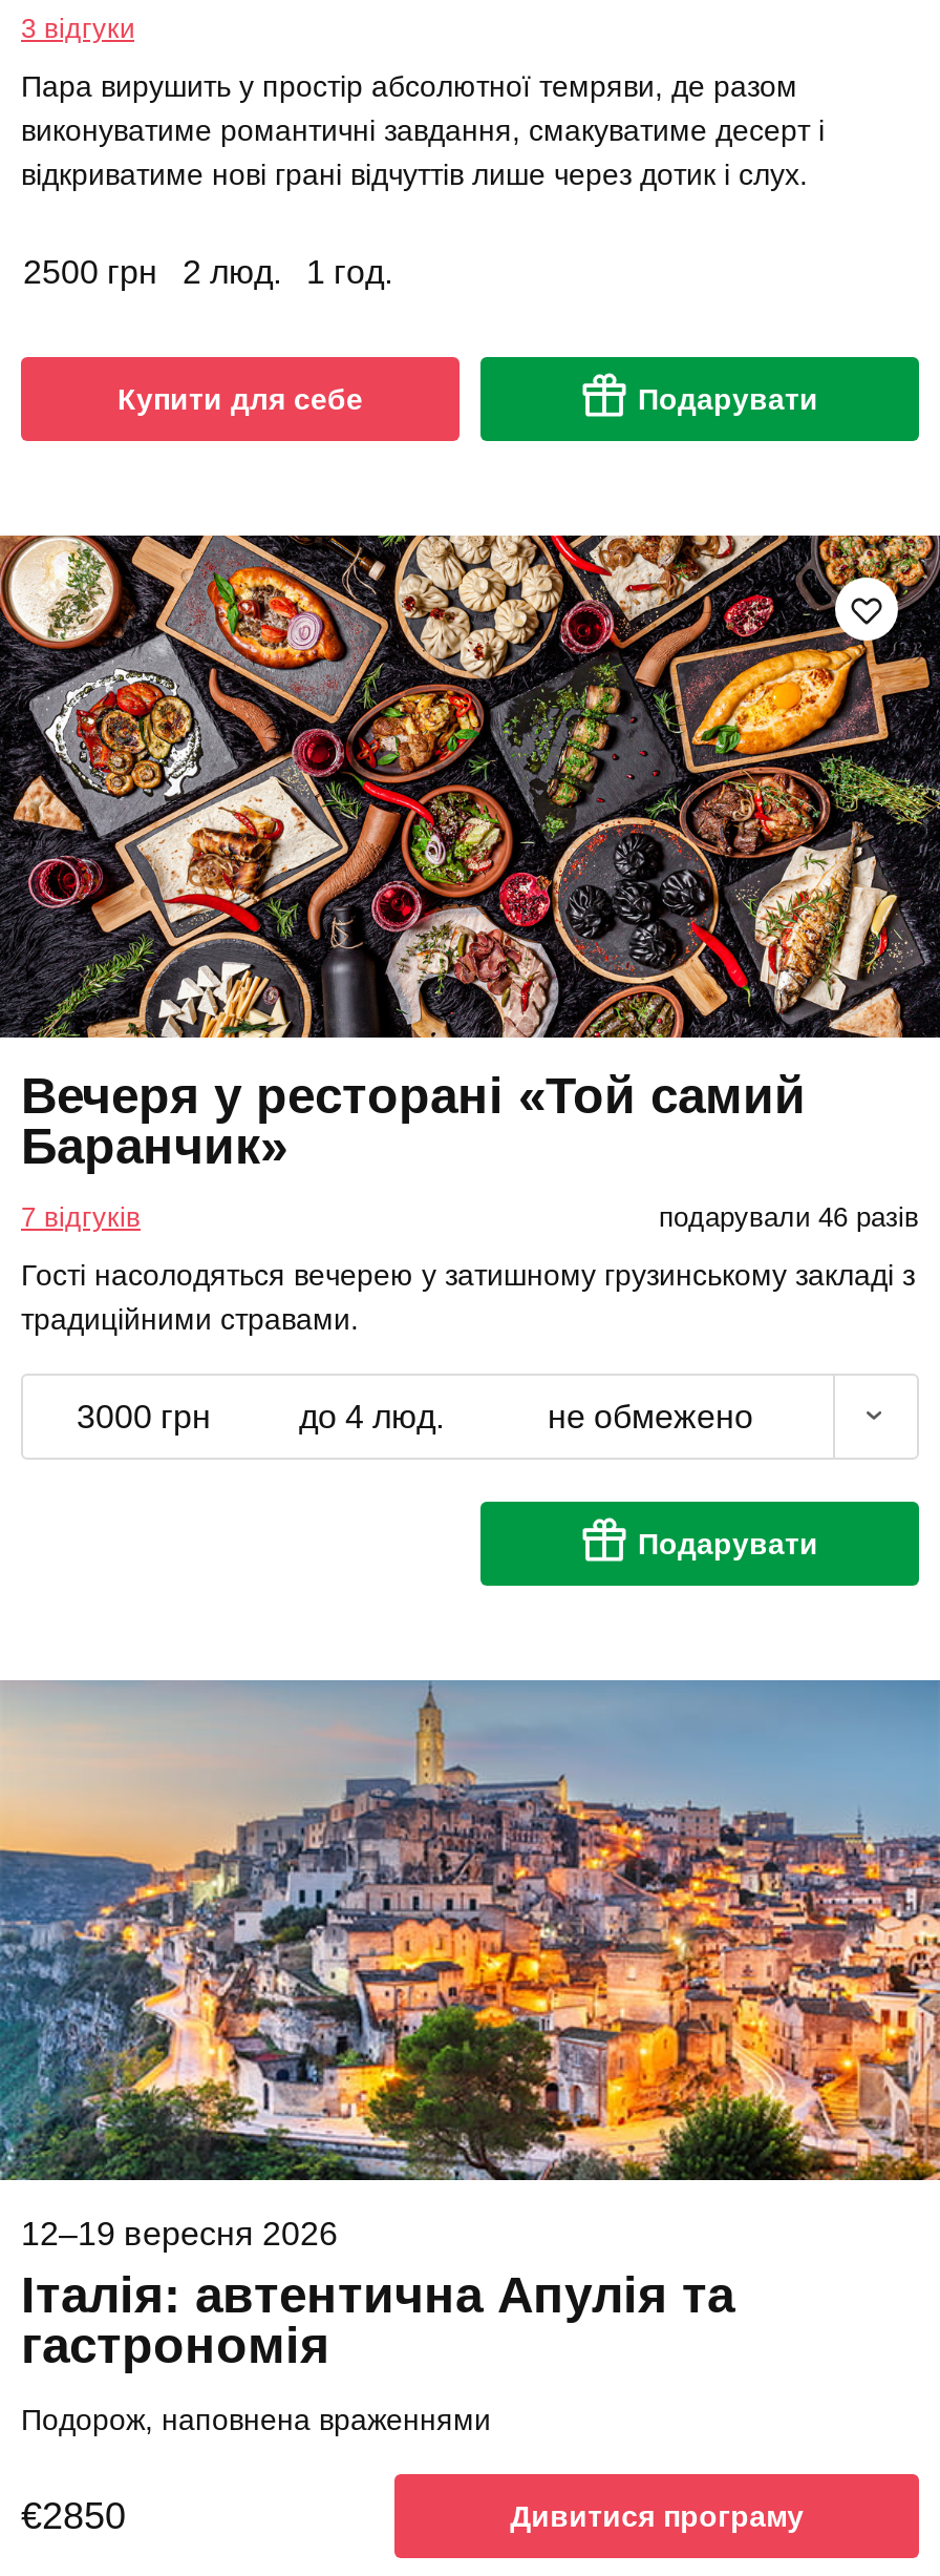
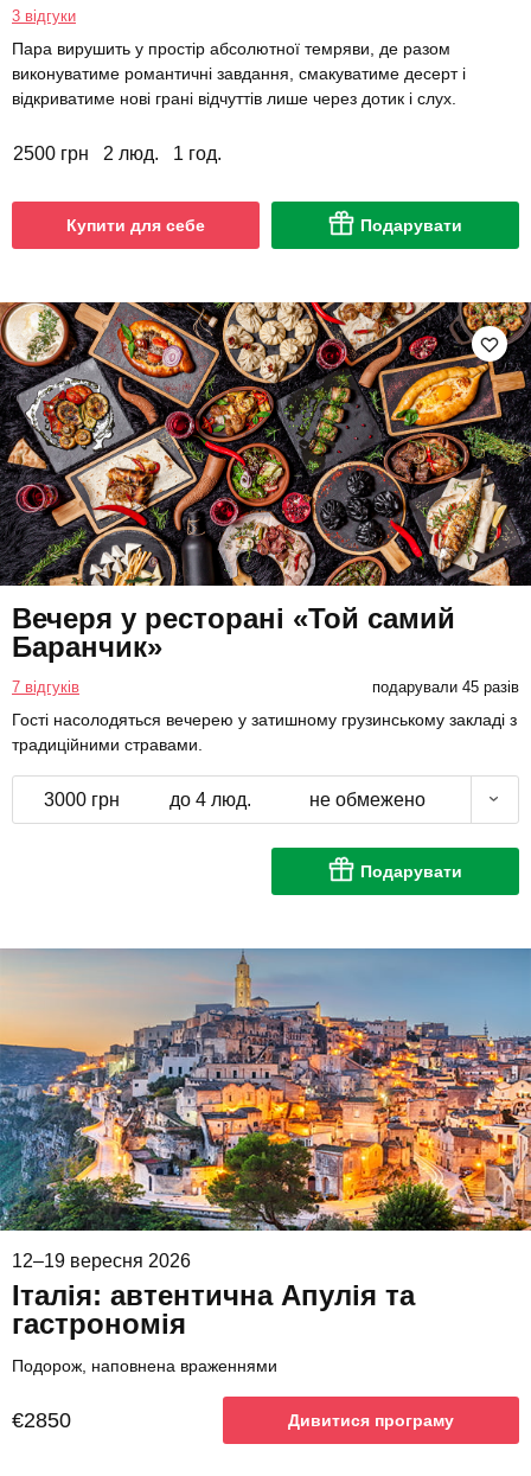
[659,1201,919,1232] подарували 46 разів -> [372,678,519,696] подарували 45 разів

